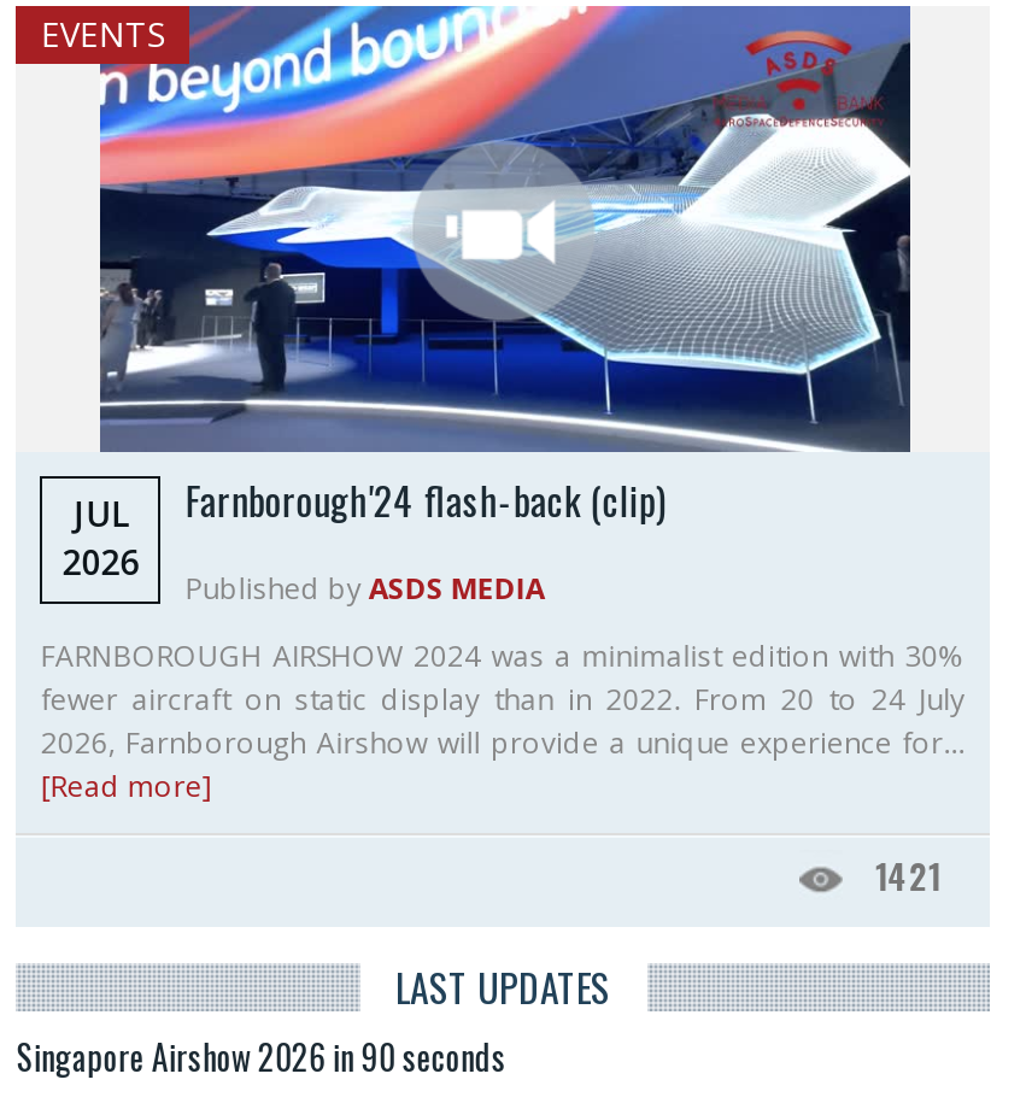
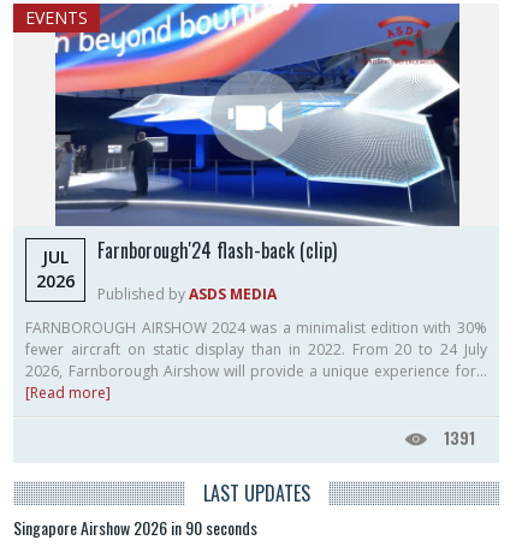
[866,850,941,900] 1421 -> [439,425,475,450] 1391

